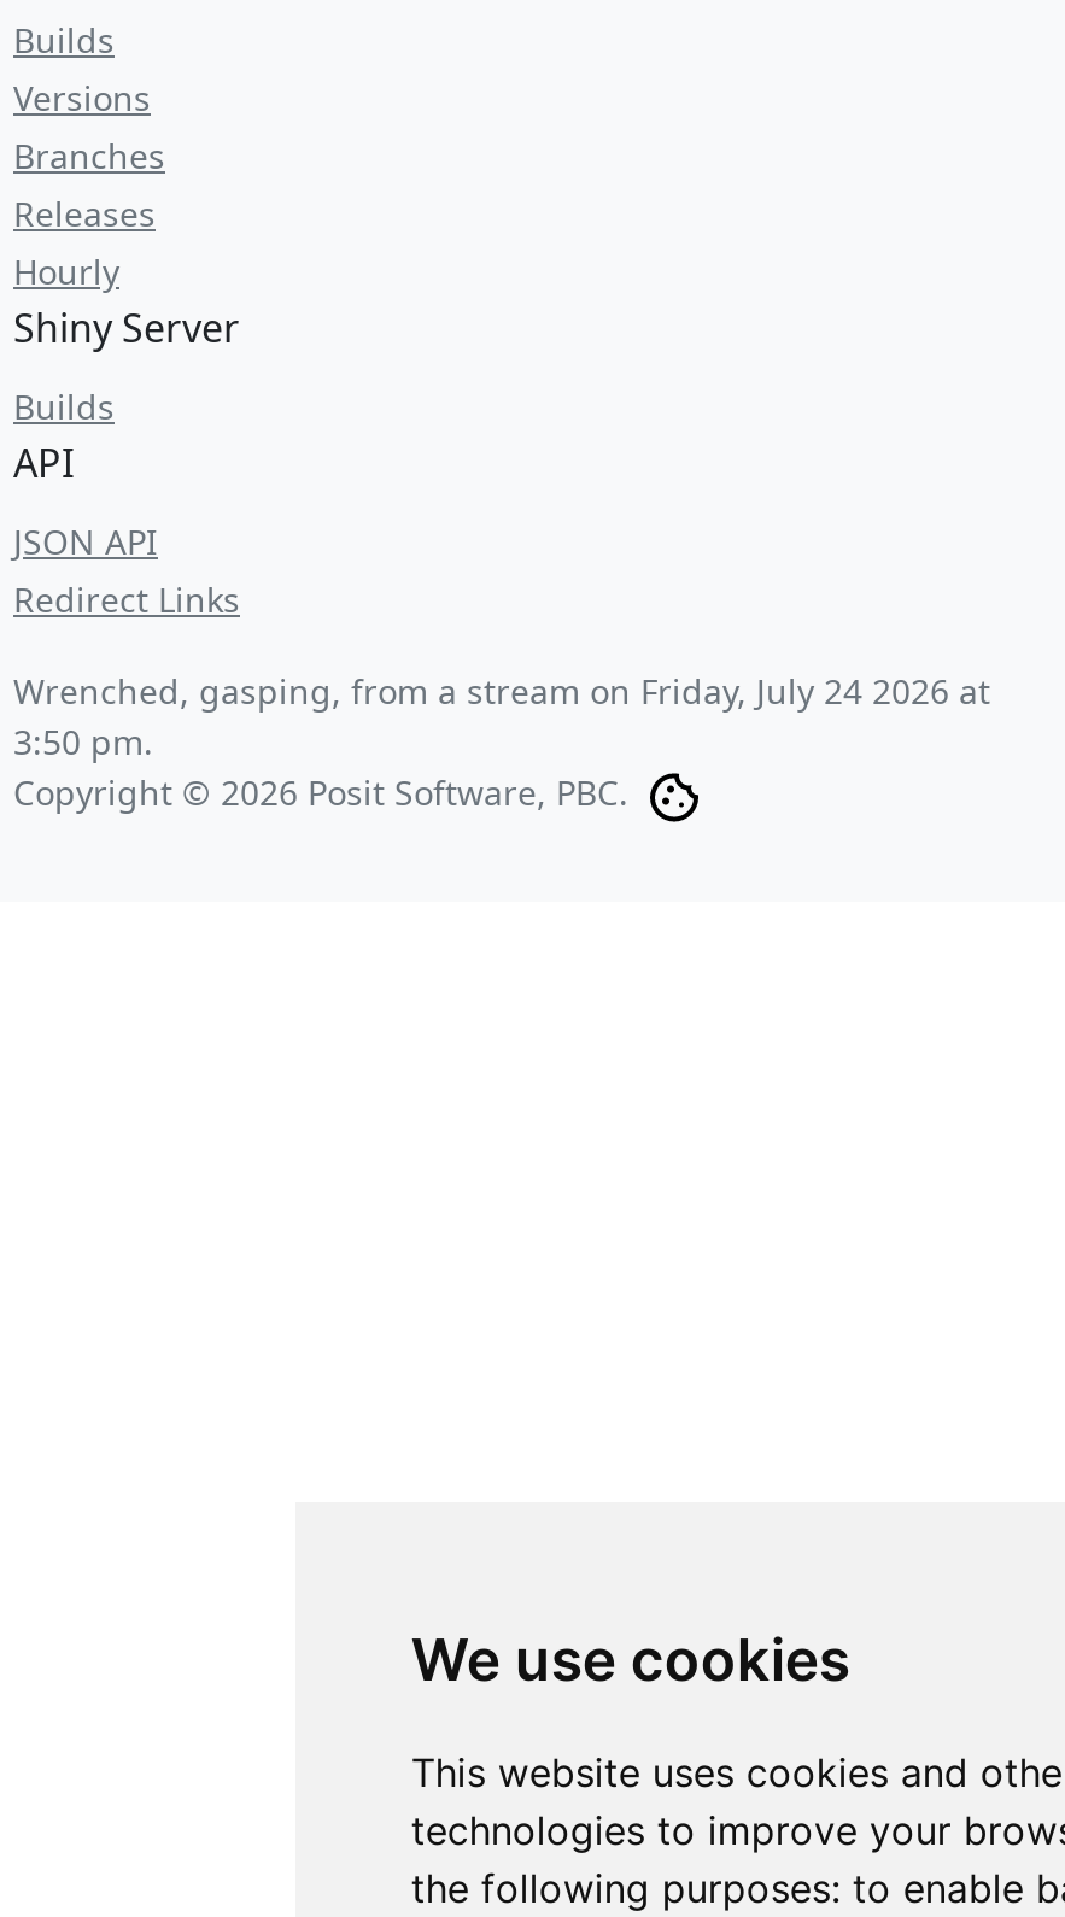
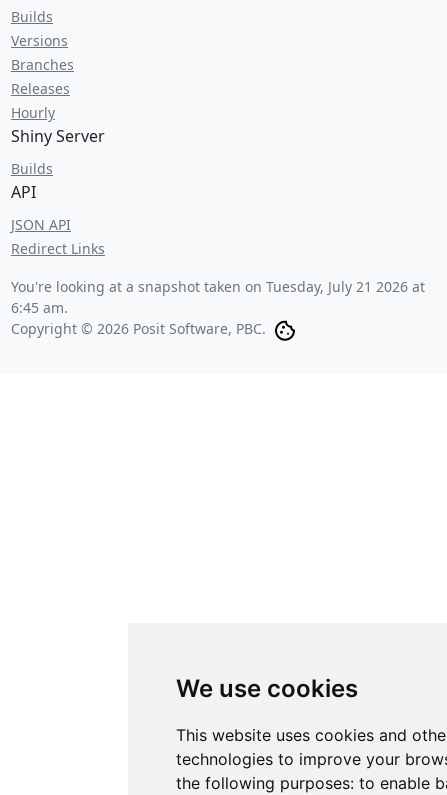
[13,668,990,764] Wrenched, gasping, from a stream on Friday, July 24 2026 at | 3:50 pm. -> [11,277,425,317] You're looking at a snapshot taken on Tuesday, July 21 2026 at | 6:45 am.

